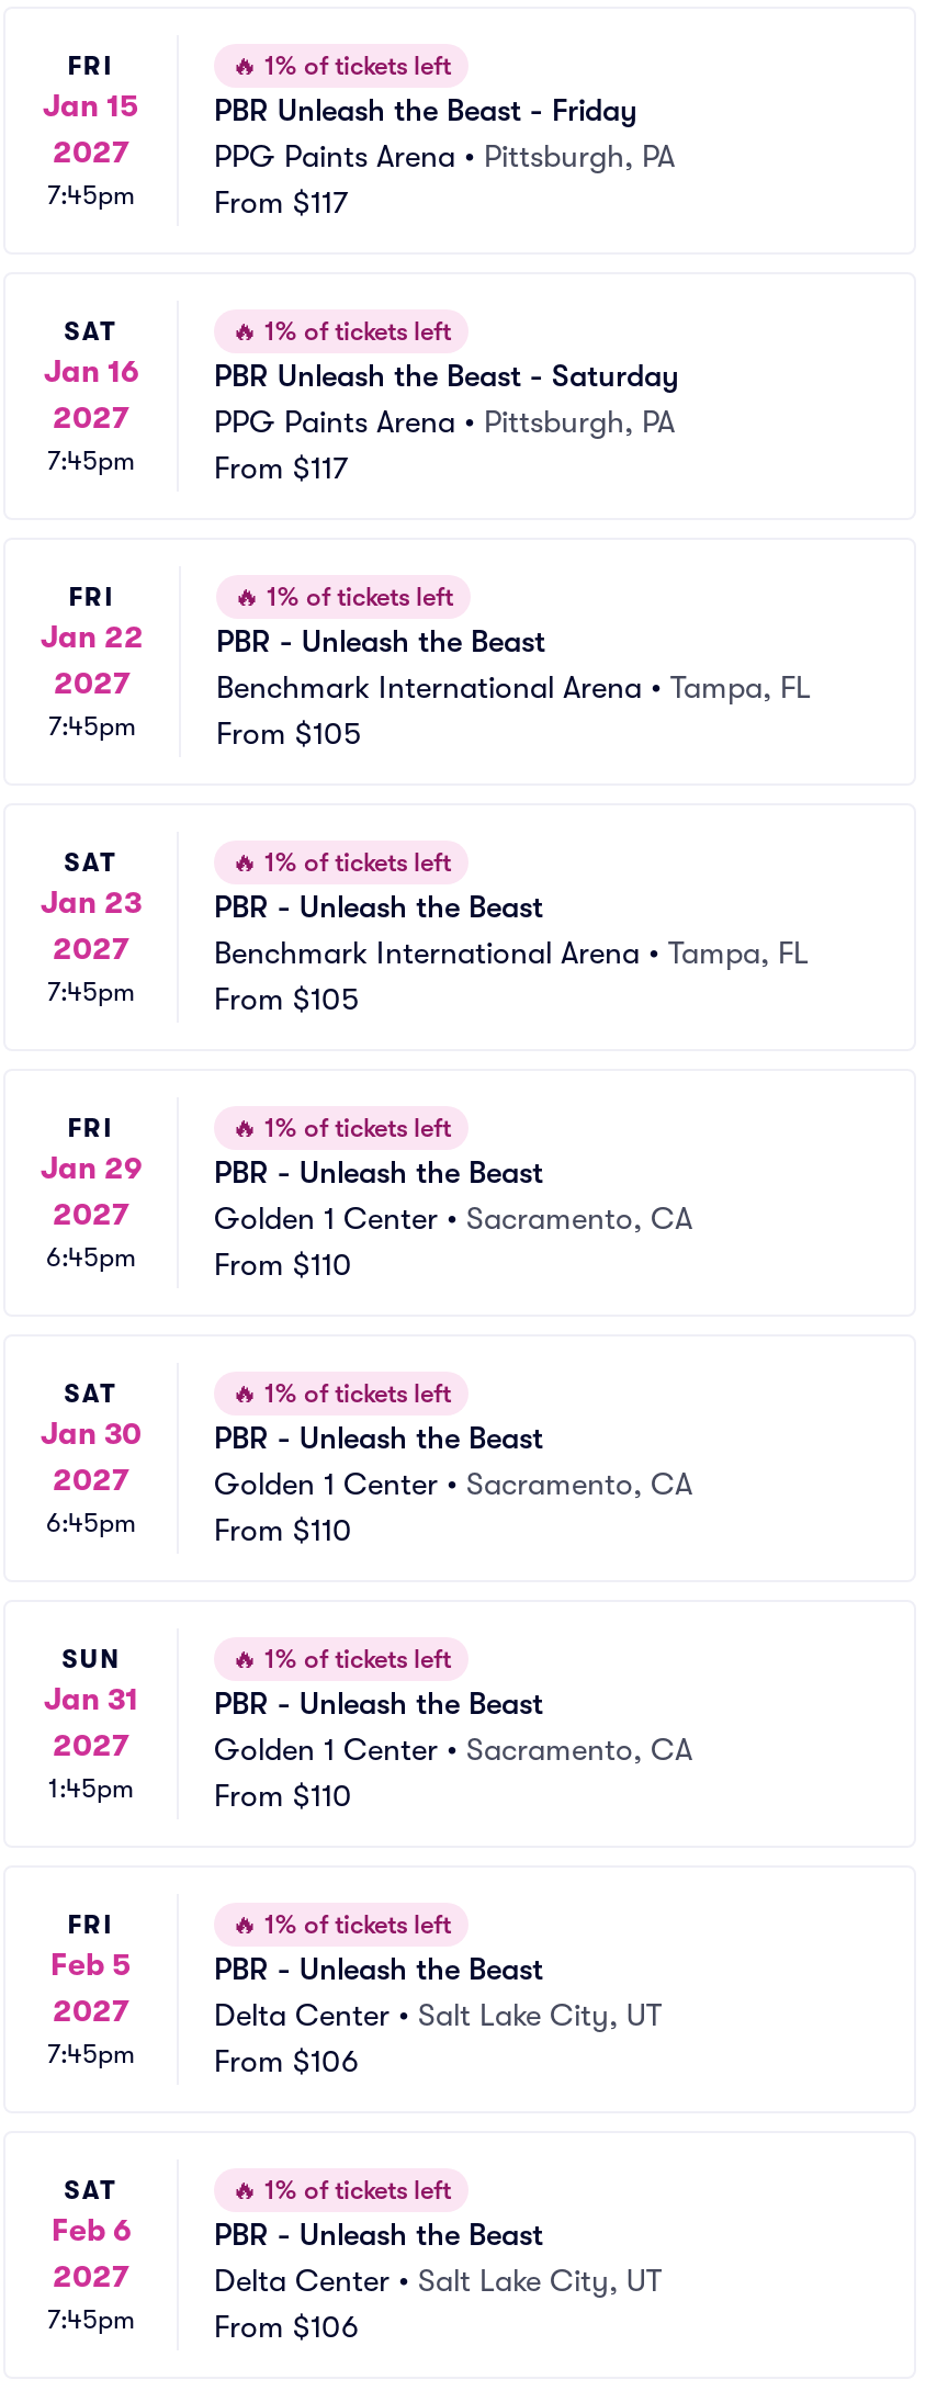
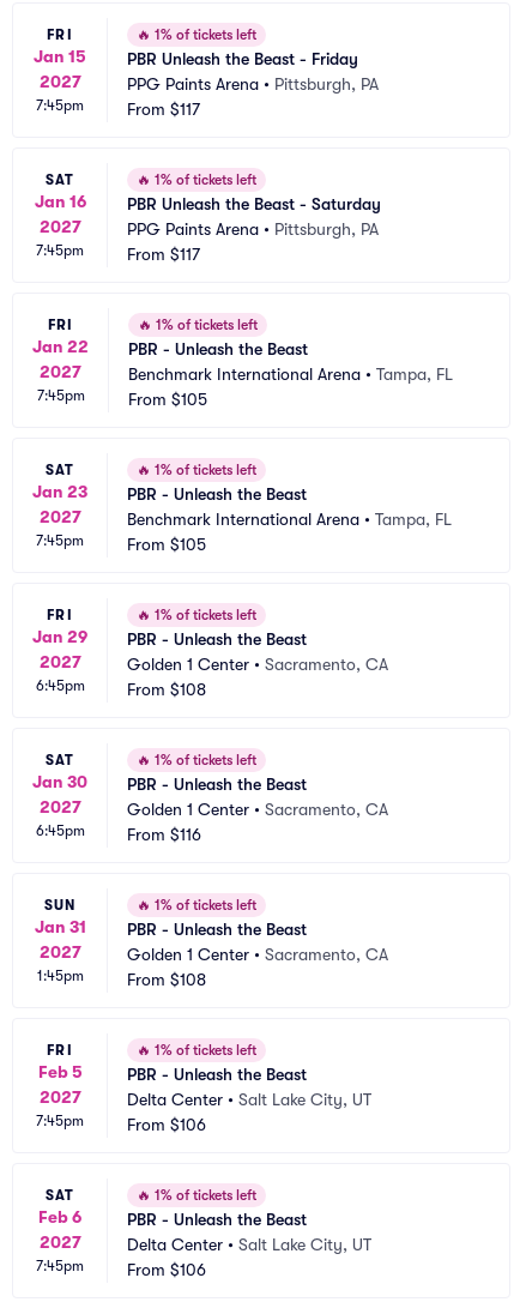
[214,1247,352,1282] From $110 -> [127,680,206,699] From $108
[214,1512,352,1547] From $110 -> [127,825,201,844] From $116
[214,1778,352,1813] From $110 -> [127,970,206,989] From $108

